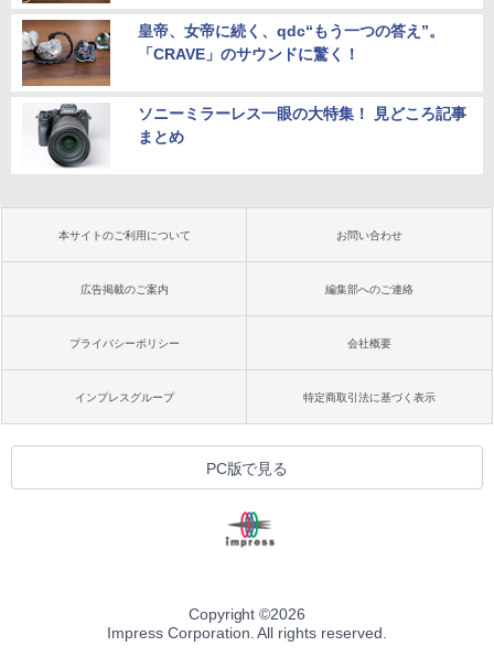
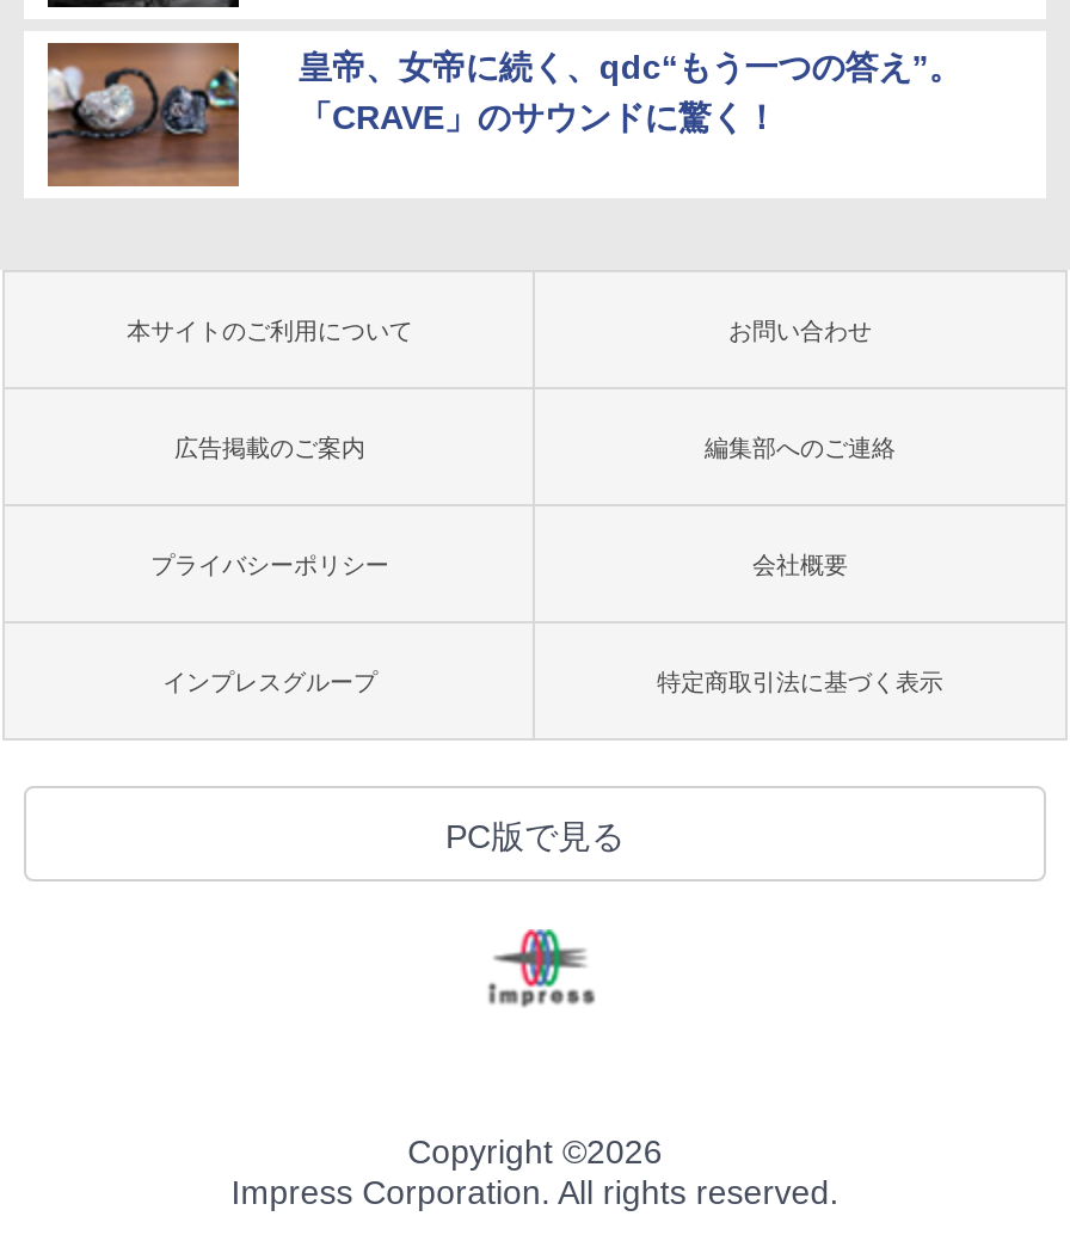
[37,104,466,169] [image] | ソニーミラーレス一眼の大特集！ 見どころ記事 | まとめ -> none

